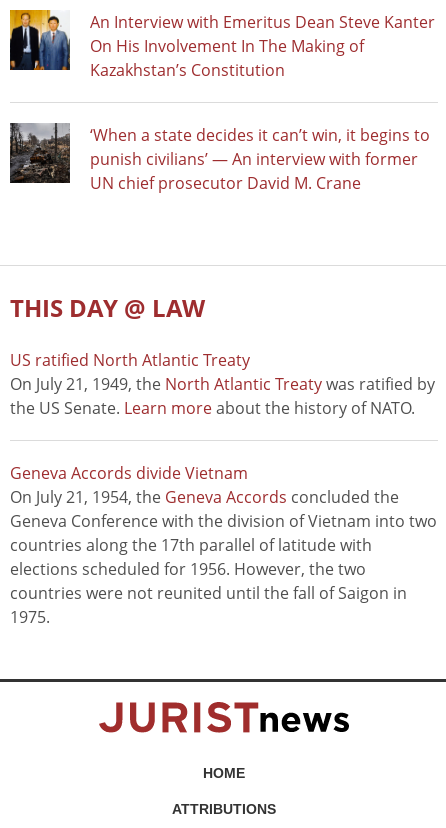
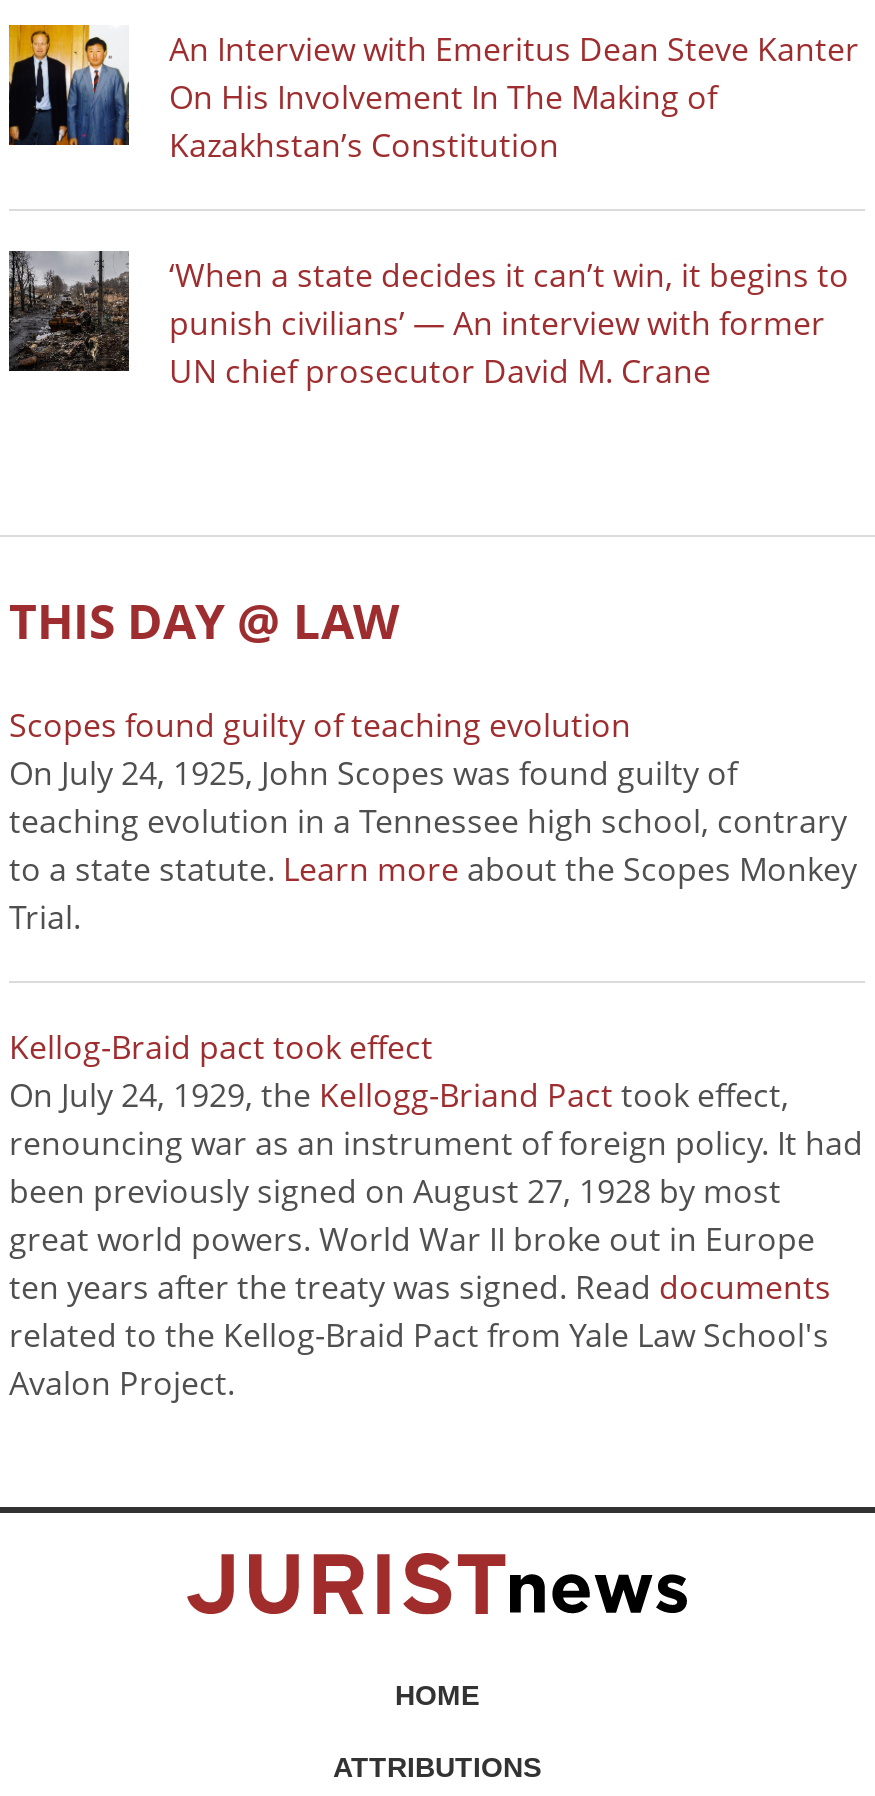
[10,349,435,419] US ratified North Atlantic Treaty | On July 21, 1949, the North Atlantic Treaty was ratified by | the US Senate. Learn more about the history of NATO. -> [9,703,857,939] Scopes found guilty of teaching evolution | On July 24, 1925, John Scopes was found guilty of | teaching evolution in a Tennessee high school, contrary | to a state statute. Learn more about the Scopes Monkey | Trial.
[10,462,437,628] Geneva Accords divide Vietnam | On July 21, 1954, the Geneva Accords concluded the | Geneva Conference with the division of Vietnam into two | countries along the 17th parallel of latitude with | elections scheduled for 1956. However, the two | countries were not reunited until the fall of Saigon in | 1975. -> [9,1025,863,1405] Kellog-Braid pact took effect | On July 24, 1929, the Kellogg-Briand Pact took effect, | renouncing war as an instrument of foreign policy. It had | been previously signed on August 27, 1928 by most | great world powers. World War II broke out in Europe | ten years after the treaty was signed. Read documents | related to the Kellog-Braid Pact from Yale Law School's | Avalon Project.

